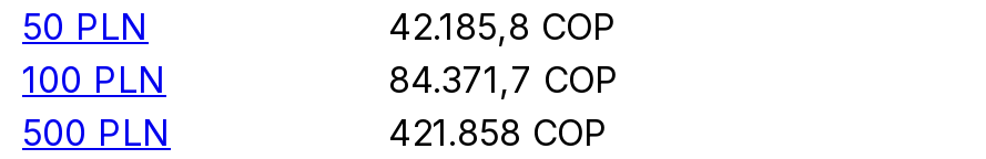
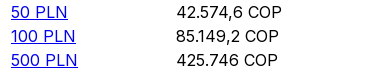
[388,5,617,49] 42.185,8 COP -> [176,2,282,22] 42.574,6 COP
[388,58,619,102] 84.371,7 COP -> [176,26,279,46] 85.149,2 COP
[388,111,608,155] 421.858 COP -> [176,50,278,70] 425.746 COP

